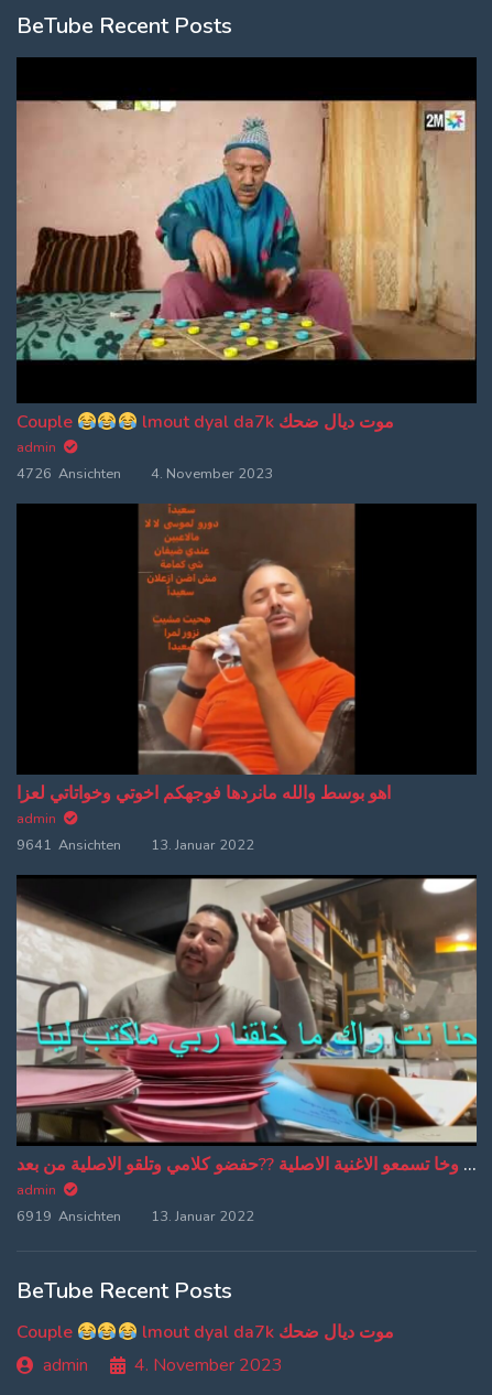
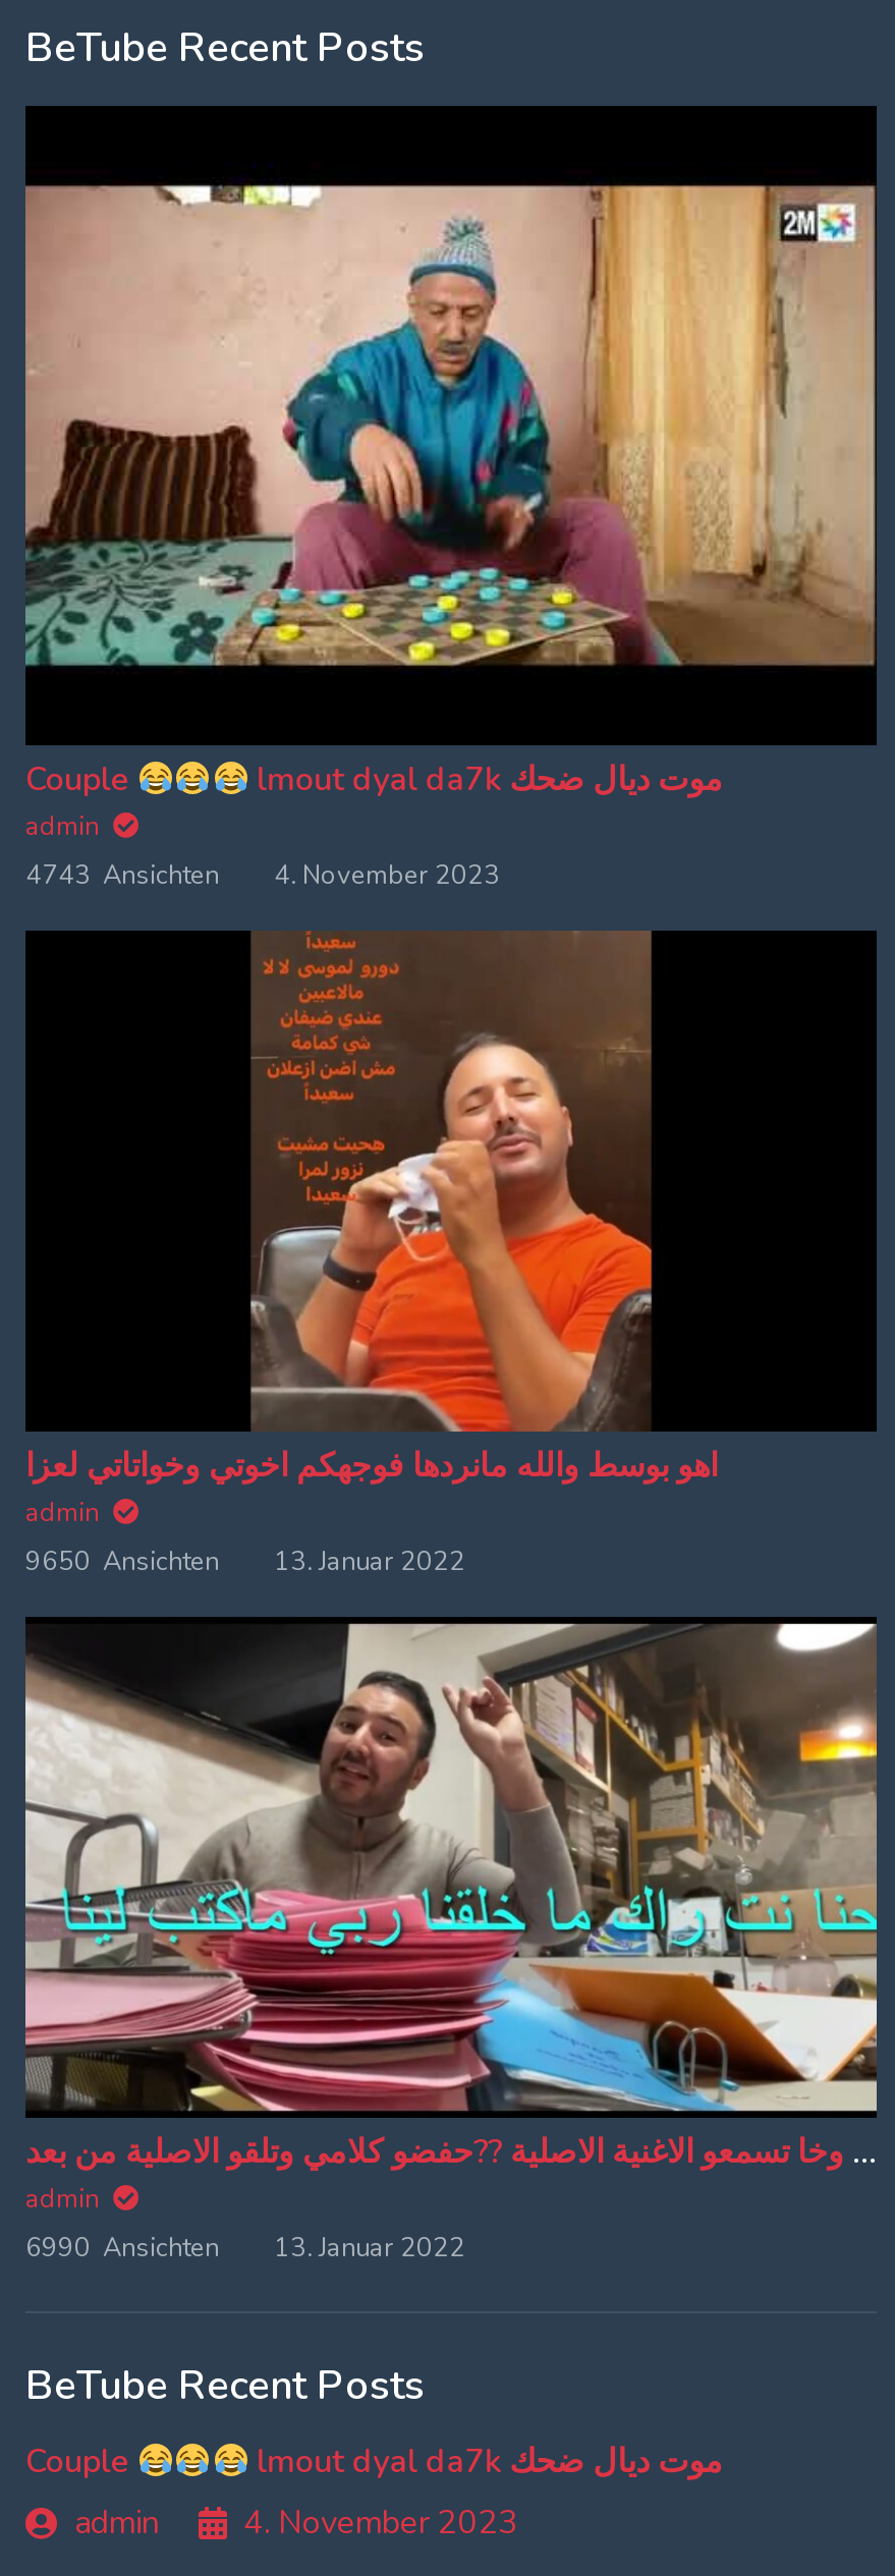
[17,464,273,484] 4726 Ansichten 4. November 2023 -> [25,858,500,894] 4743 Ansichten 4. November 2023
[17,835,254,855] 9641 Ansichten 13. Januar 2022 -> [25,1544,465,1580] 9650 Ansichten 13. Januar 2022
[17,1206,254,1226] 6919 Ansichten 13. Januar 2022 -> [25,2230,465,2266] 6990 Ansichten 13. Januar 2022

